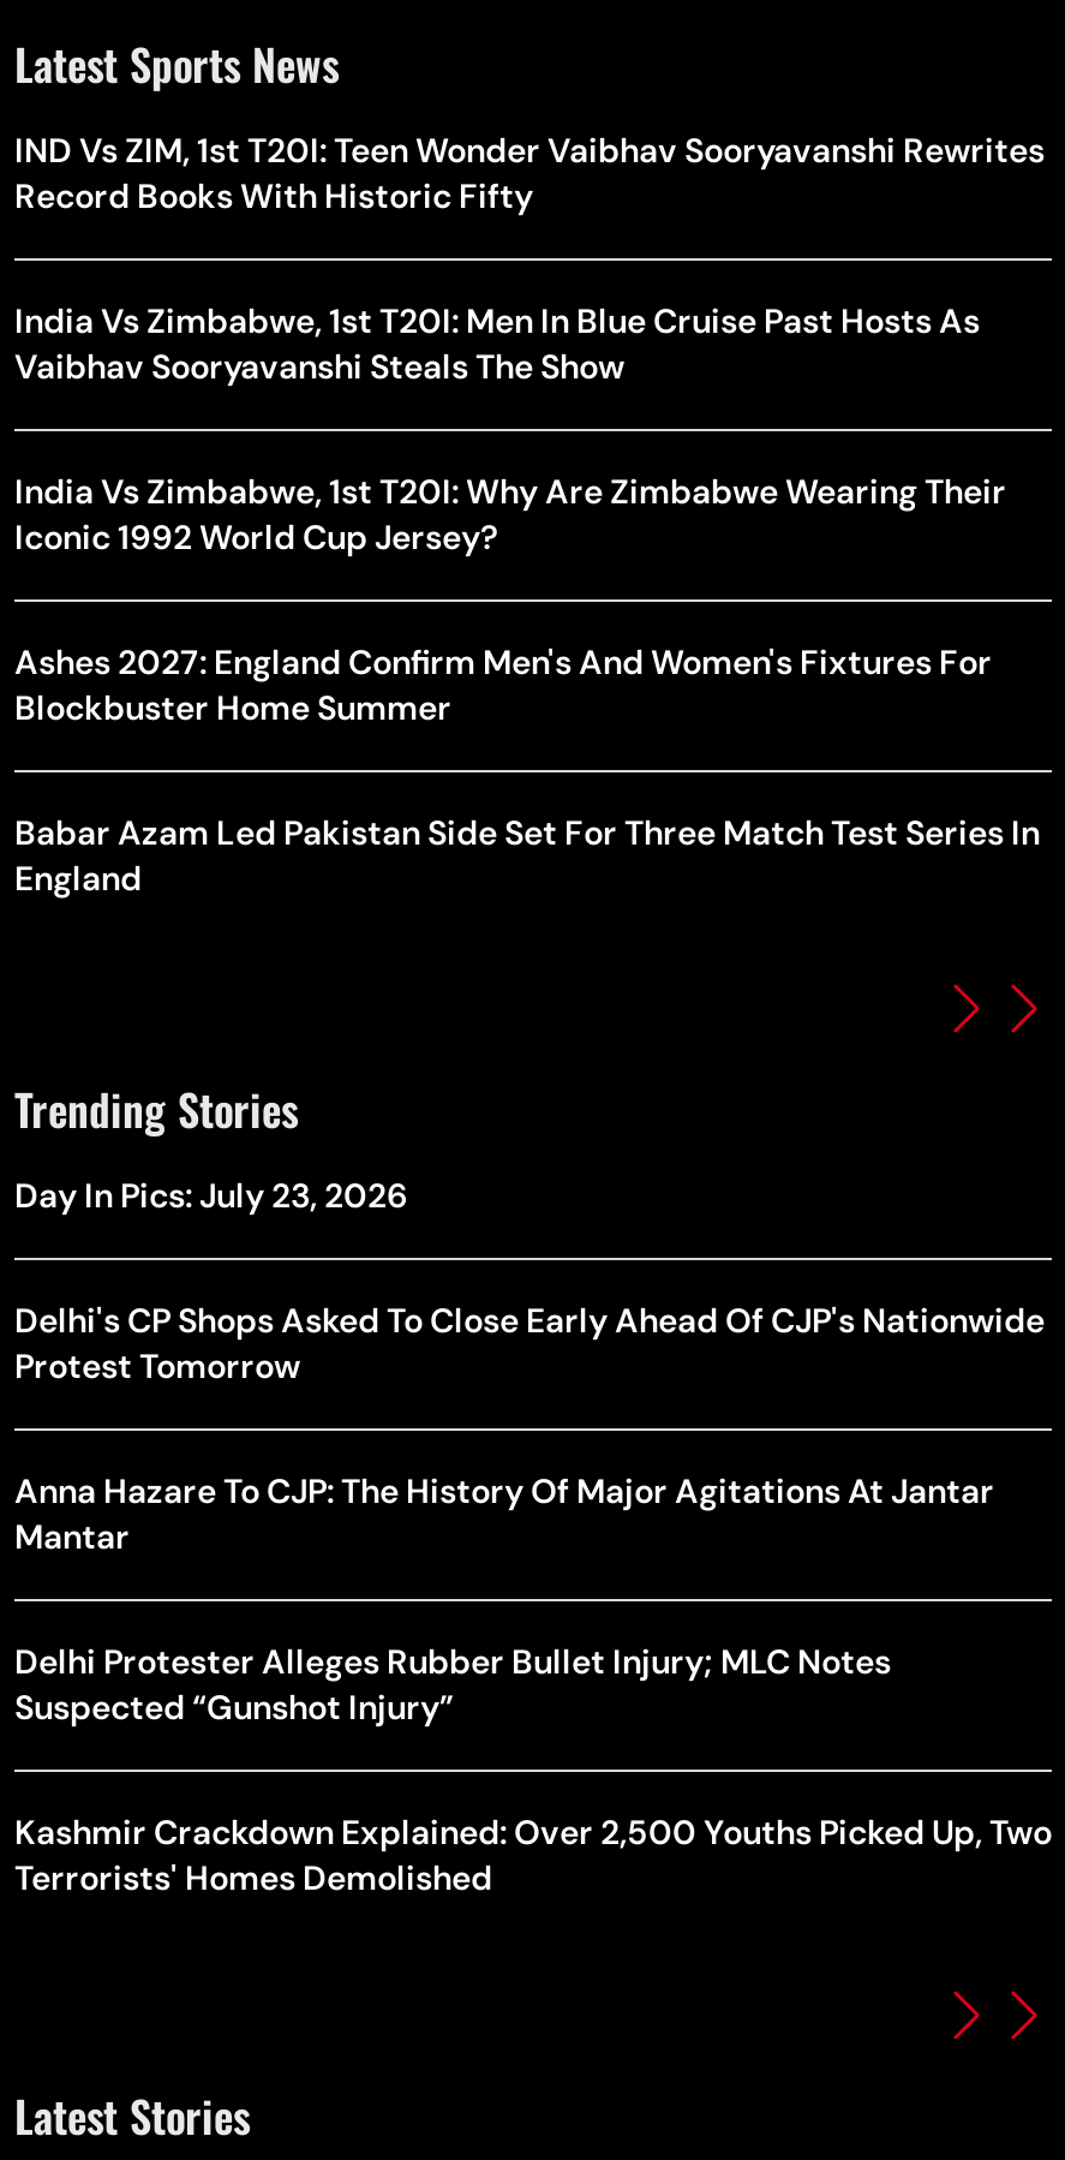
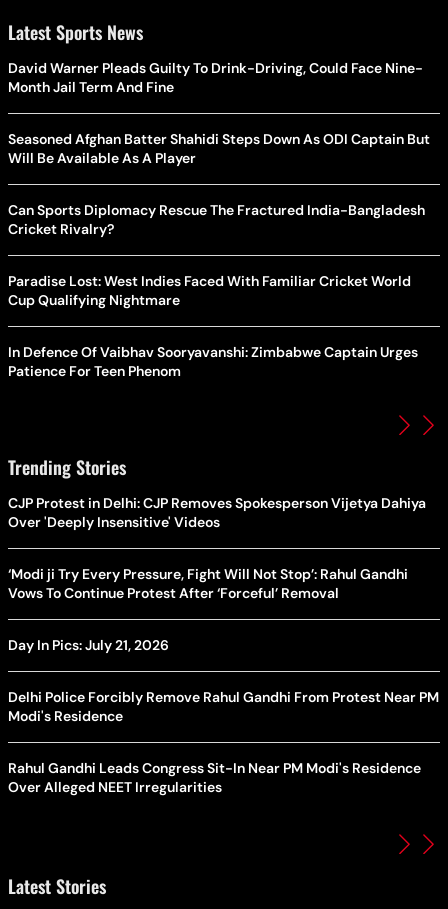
[14,129,1045,218] IND Vs ZIM, 1st T20I: Teen Wonder Vaibhav Sooryavanshi Rewrites | Record Books With Historic Fifty -> [8,59,423,96] David Warner Pleads Guilty To Drink-Driving, Could Face Nine- | Month Jail Term And Fine
[14,300,980,389] India Vs Zimbabwe, 1st T20I: Men In Blue Cruise Past Hosts As | Vaibhav Sooryavanshi Steals The Show -> [8,130,430,167] Seasoned Afghan Batter Shahidi Steps Down As ODI Captain But | Will Be Available As A Player
[14,470,1006,559] India Vs Zimbabwe, 1st T20I: Why Are Zimbabwe Wearing Their | Iconic 1992 World Cup Jersey? -> [8,201,425,238] Can Sports Diplomacy Rescue The Fractured India-Bangladesh | Cricket Rivalry?
[14,641,992,730] Ashes 2027: England Confirm Men's And Women's Fixtures For | Blockbuster Home Summer -> [8,272,411,309] Paradise Lost: West Indies Faced With Familiar Cricket World | Cup Qualifying Nightmare
[14,811,1040,900] Babar Azam Led Pakistan Side Set For Three Match Test Series In | England -> [8,343,418,380] In Defence Of Vaibhav Sooryavanshi: Zimbabwe Captain Urges | Patience For Teen Phenom
[14,1174,408,1217] Day In Pics: July 23, 2026 -> [8,494,426,531] CJP Protest in Delhi: CJP Removes Spokesperson Vijetya Dahiya | Over 'Deeply Insensitive' Videos
[14,1299,1045,1388] Delhi's CP Shops Asked To Close Early Ahead Of CJP's Nationwide | Protest Tomorrow -> [8,565,408,602] ‘Modi ji Try Every Pressure, Fight Will Not Stop’: Rahul Gandhi | Vows To Continue Protest After ‘Forceful’ Removal
[14,1470,994,1559] Anna Hazare To CJP: The History Of Major Agitations At Jantar | Mantar -> [8,636,169,654] Day In Pics: July 21, 2026
[14,1640,891,1729] Delhi Protester Alleges Rubber Bullet Injury; MLC Notes | Suspected “Gunshot Injury” -> [8,688,439,725] Delhi Police Forcibly Remove Rahul Gandhi From Protest Near PM | Modi's Residence
[14,1811,1052,1900] Kashmir Crackdown Explained: Over 2,500 Youths Picked Up, Two | Terrorists' Homes Demolished -> [8,759,421,796] Rahul Gandhi Leads Congress Sit-In Near PM Modi's Residence | Over Alleged NEET Irregularities

